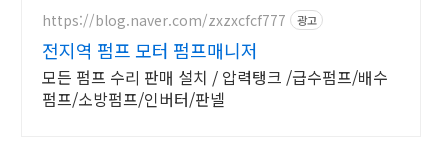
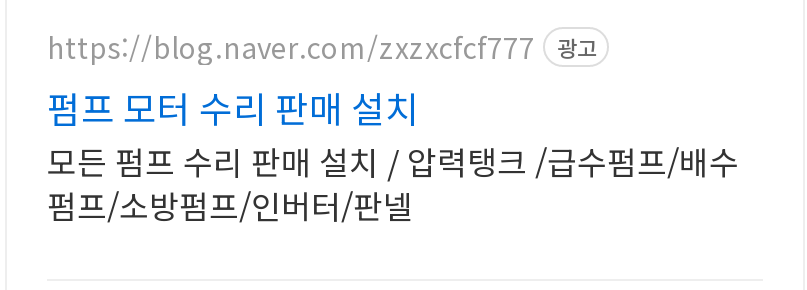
[42,37,258,63] 전지역 펌프 모터 펌프매니저 -> [47,81,419,133] 펌프 모터 수리 판매 설치

